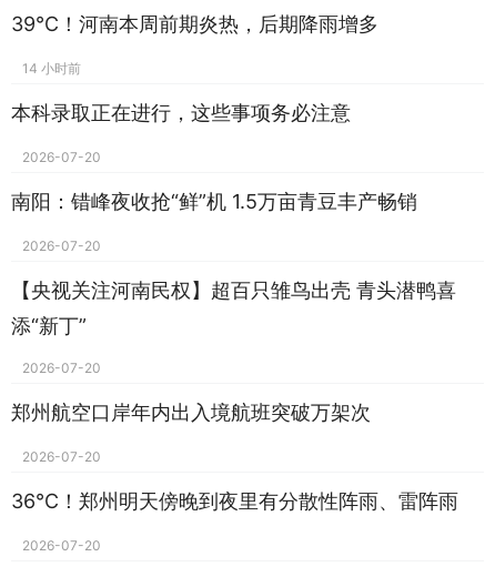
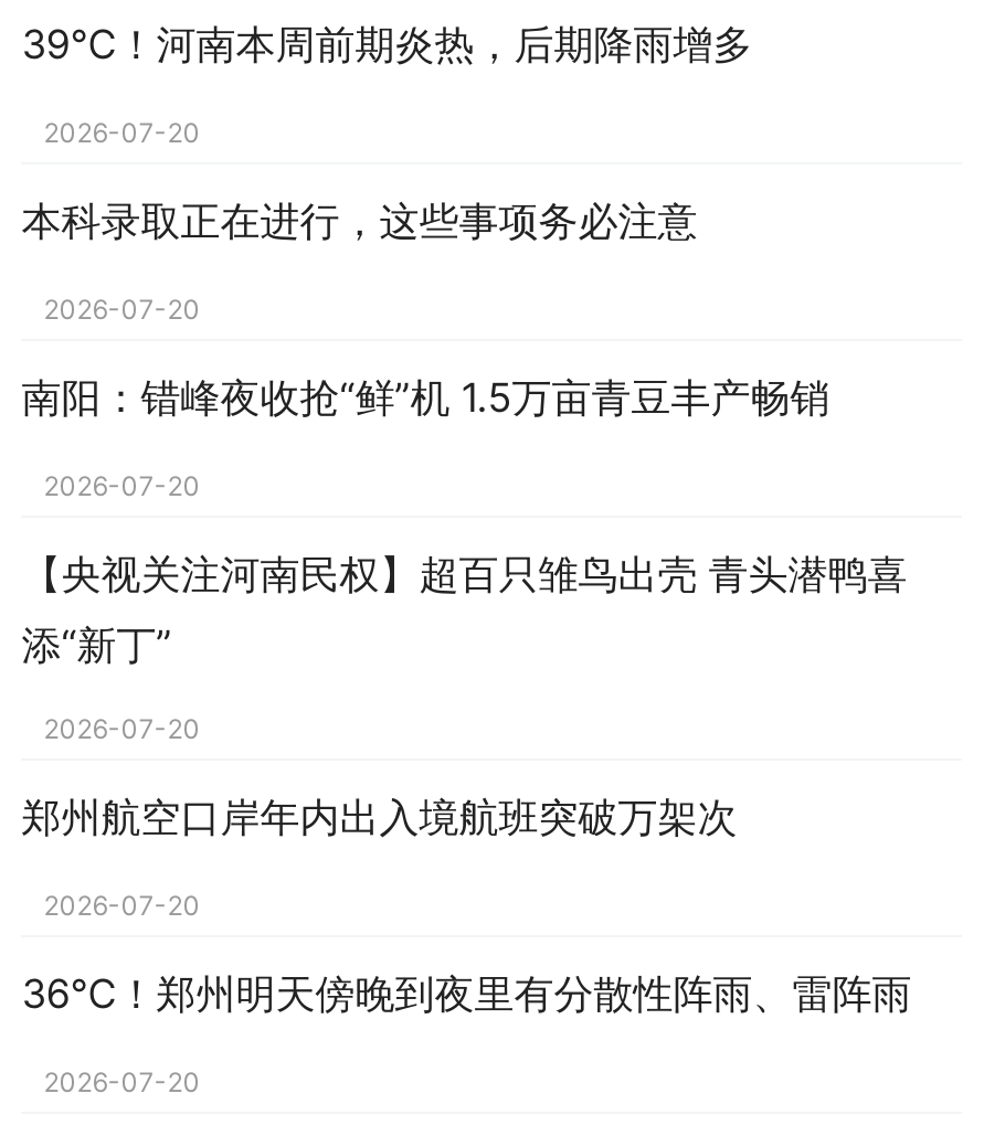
[22,60,81,77] 14 小时前 -> [44,117,200,150] 2026-07-20

